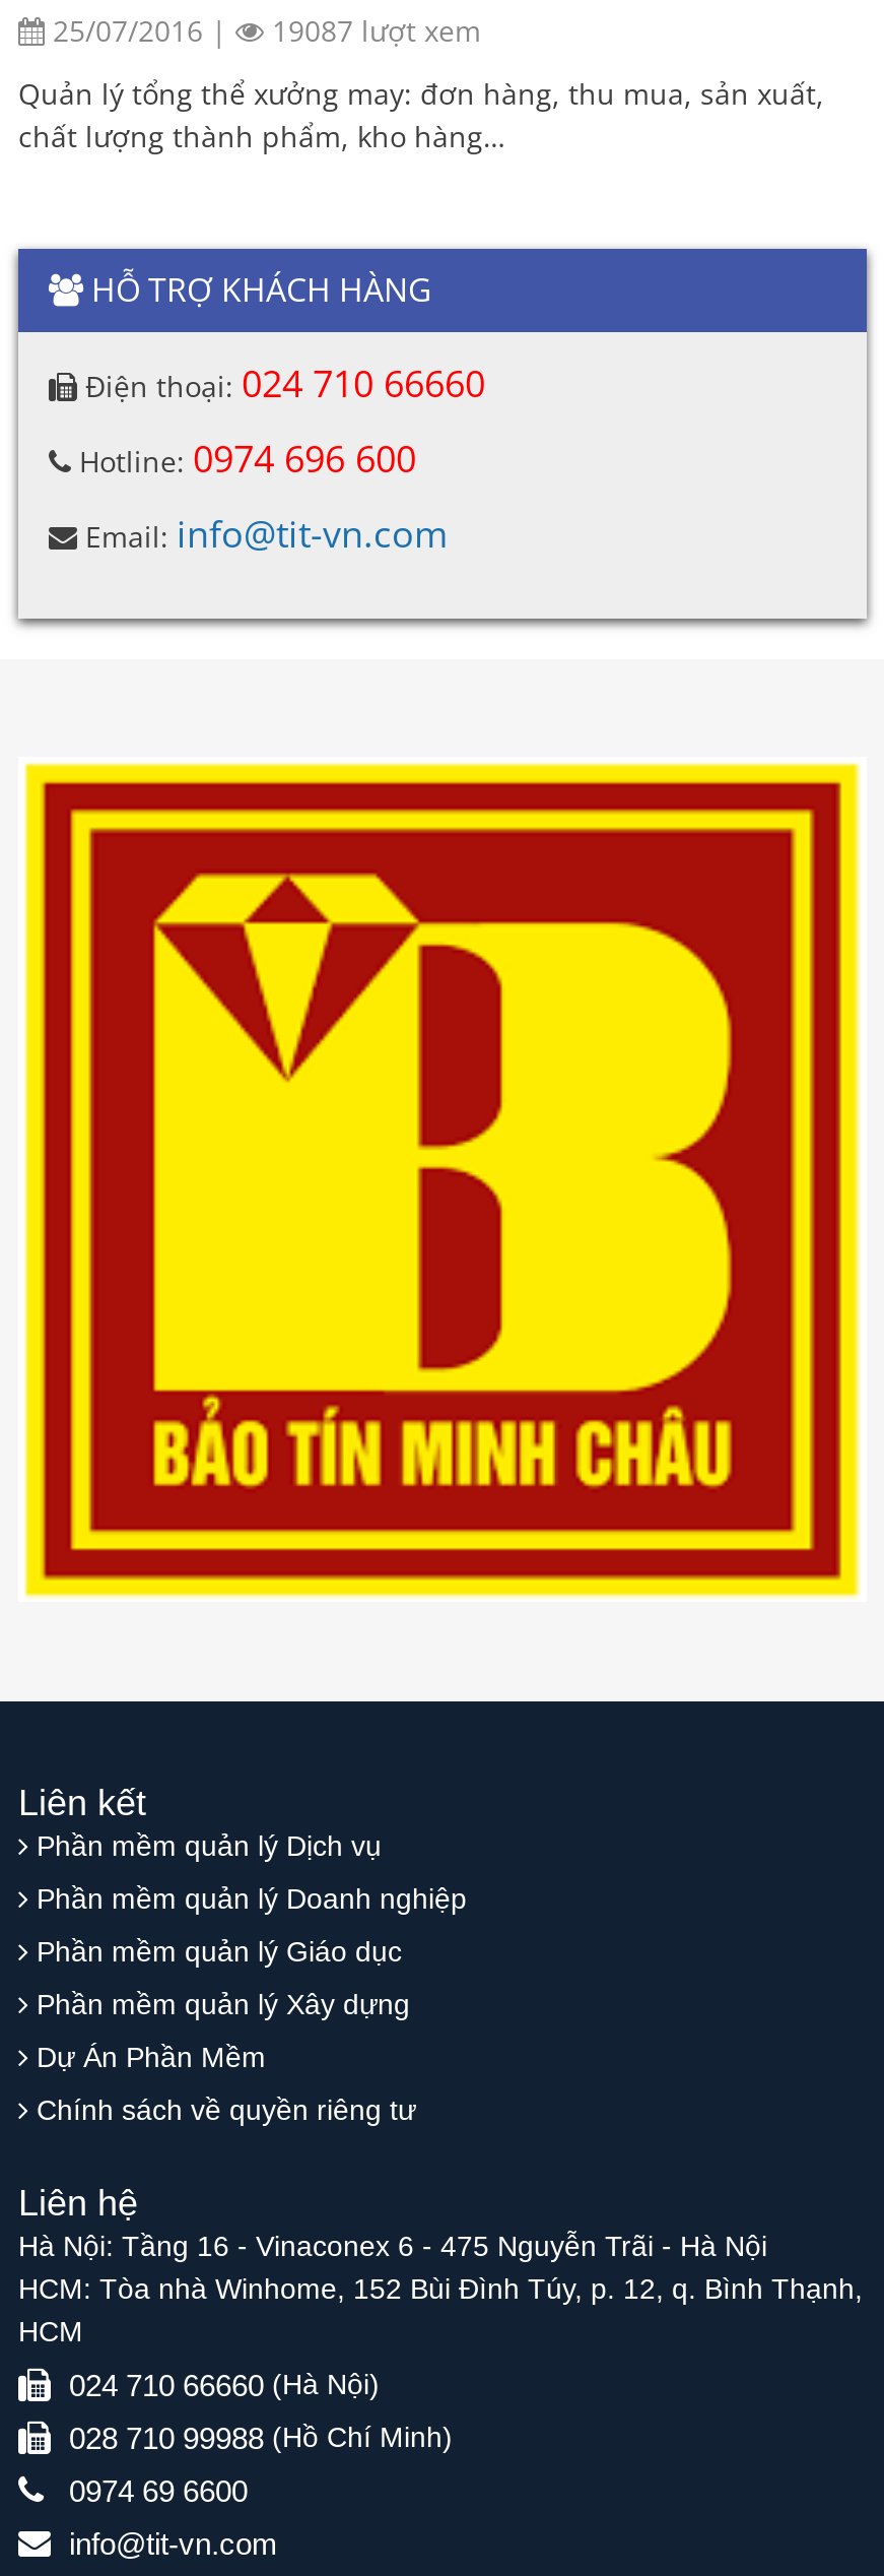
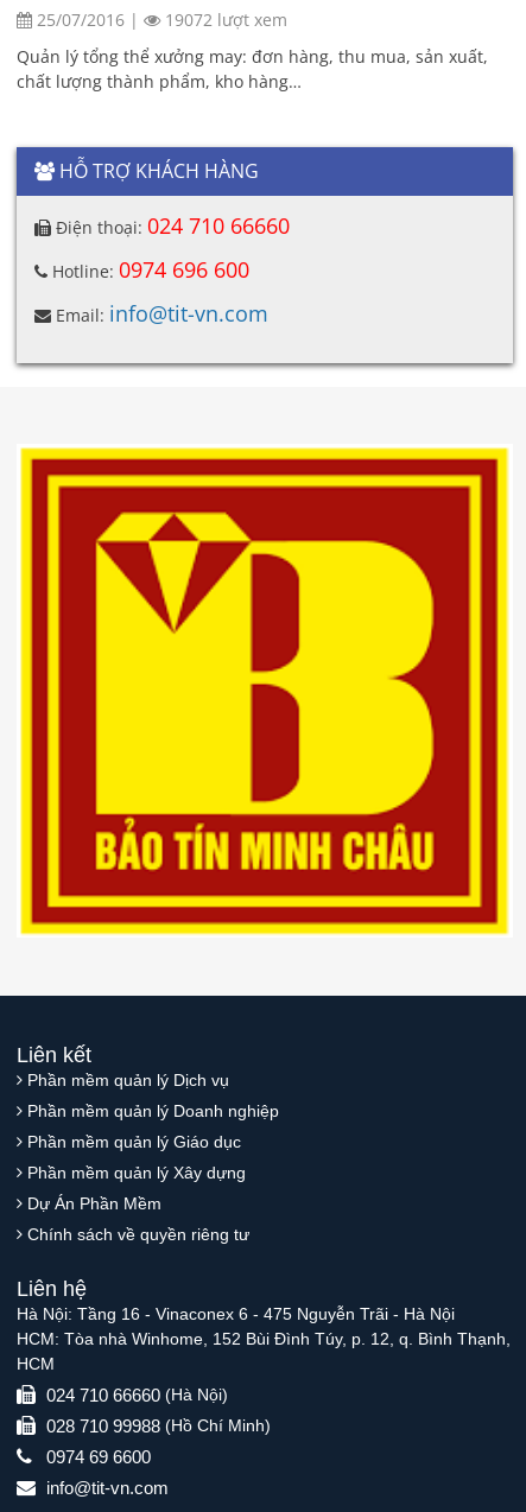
[264,11,481,49] 19087 lượt xem -> [160,8,287,31] 19072 lượt xem

